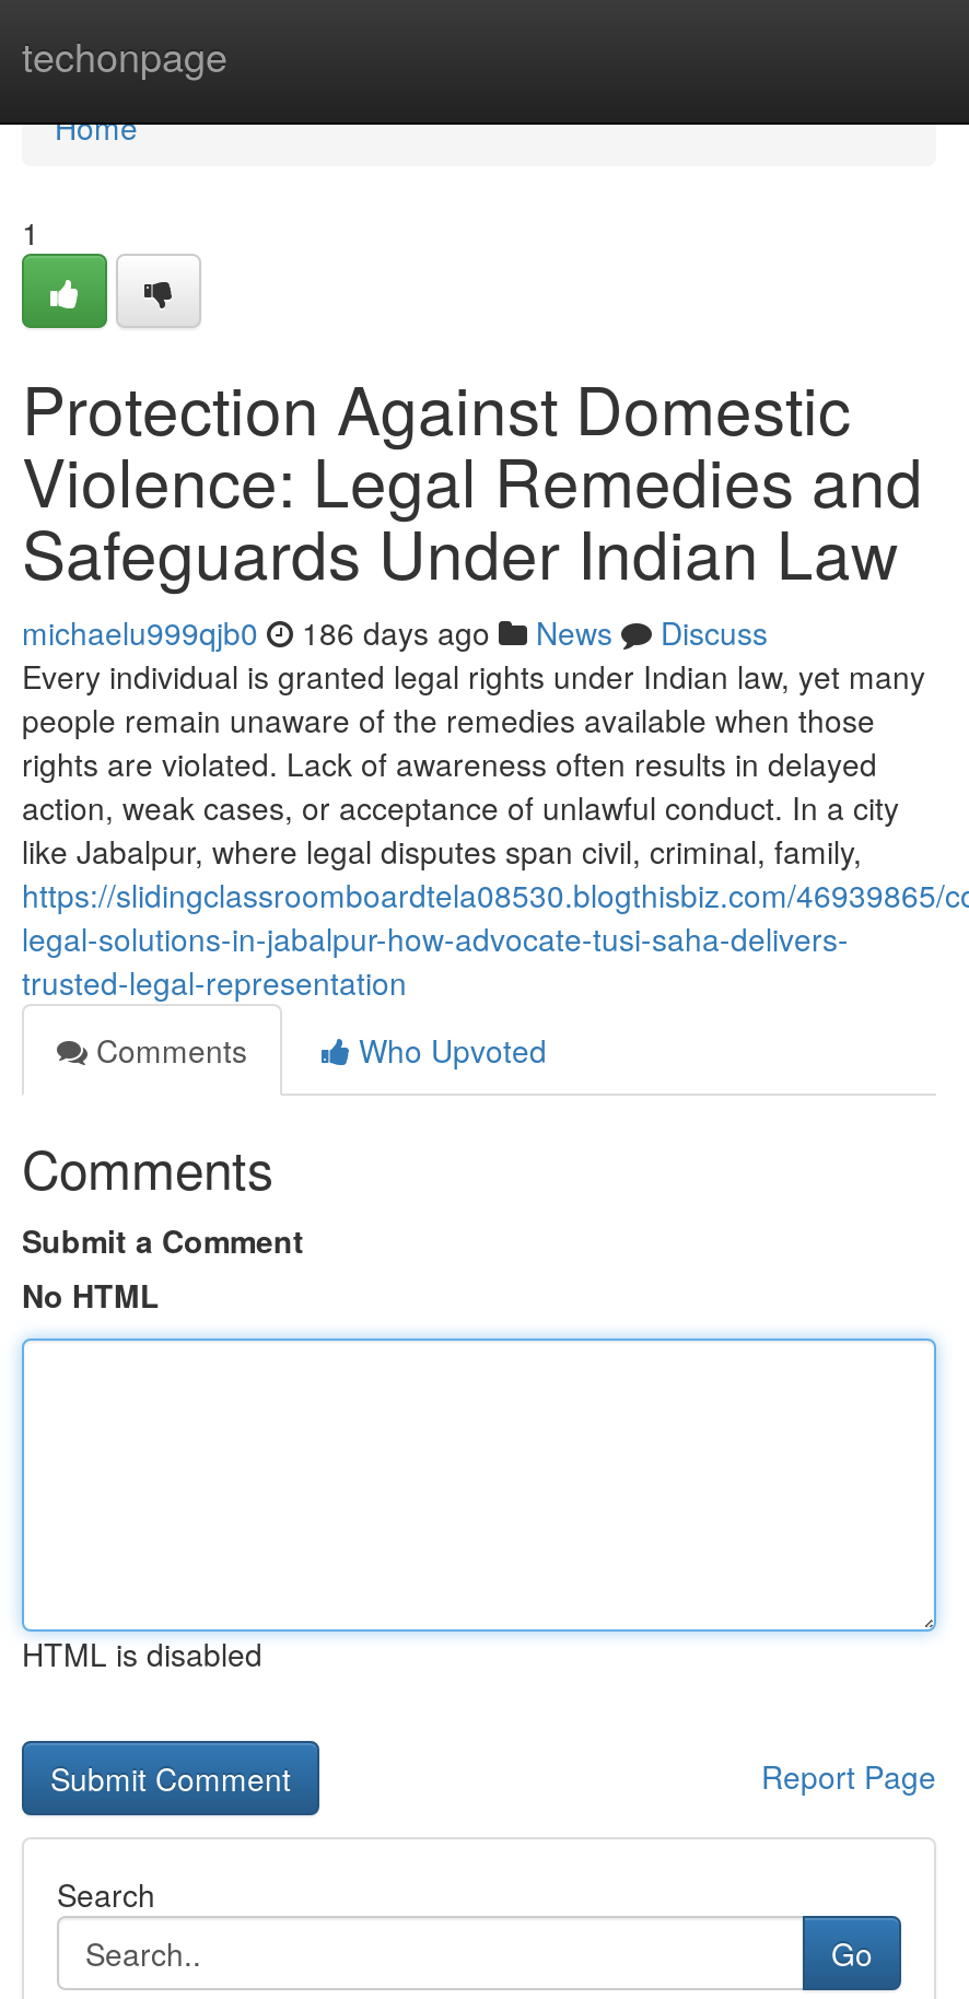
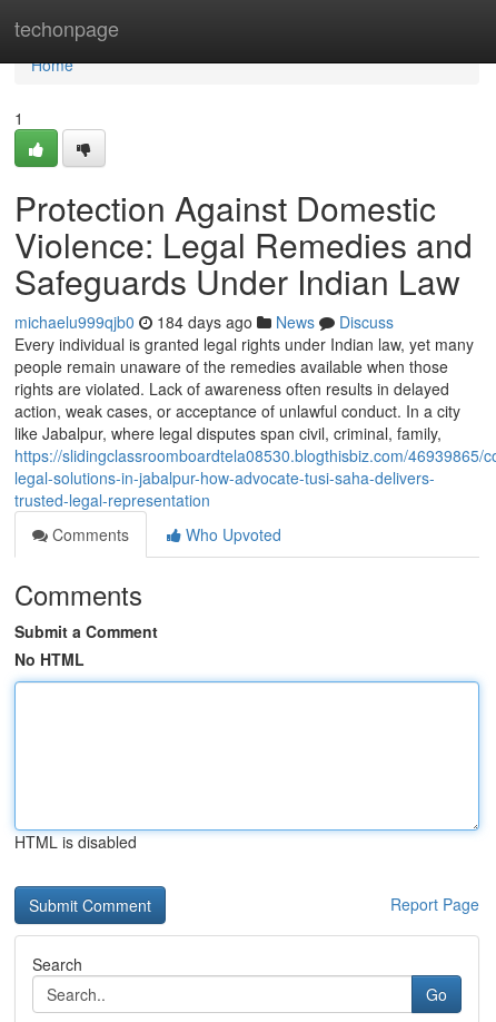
[22,610,768,654] michaelu999qjb0 186 days ago News Discuss -> [14,311,394,333] michaelu999qjb0 184 days ago News Discuss

